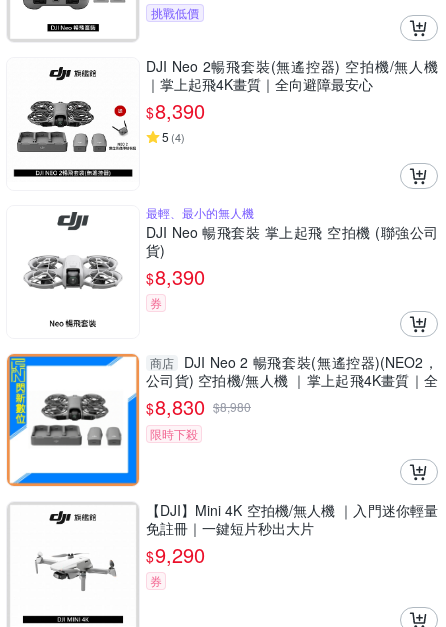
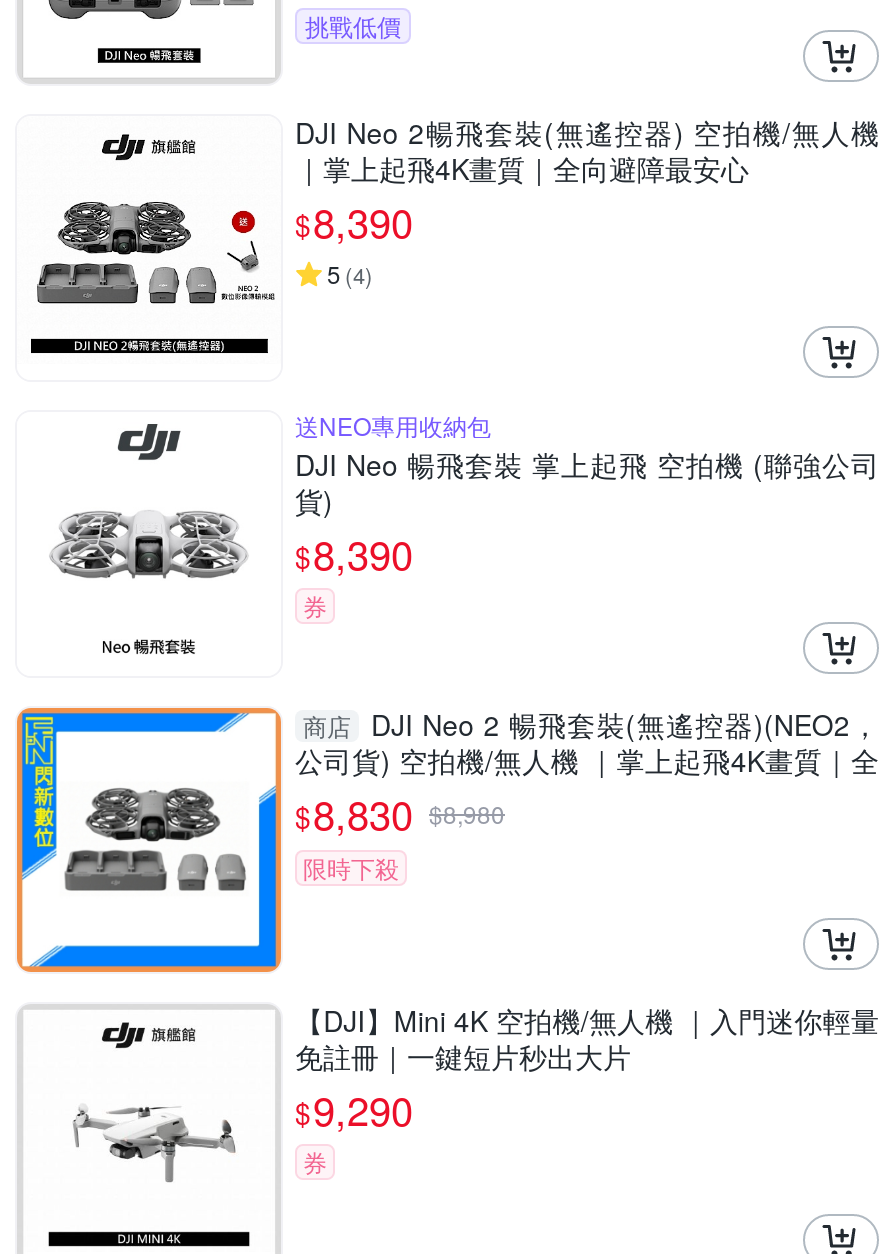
[146,204,254,221] 最輕、最小的無人機 -> [295,409,491,443] 送NEO專用收納包

